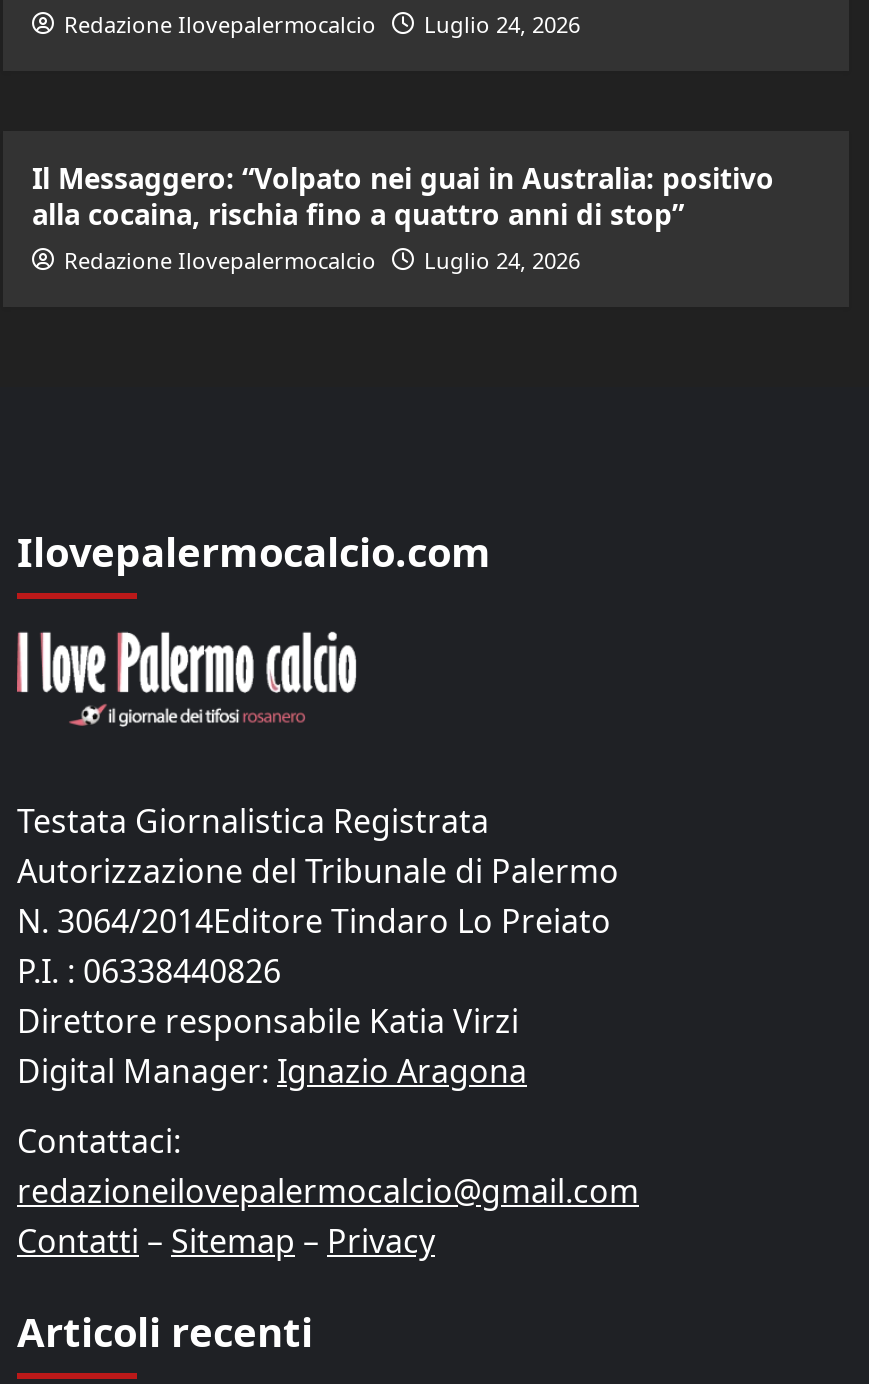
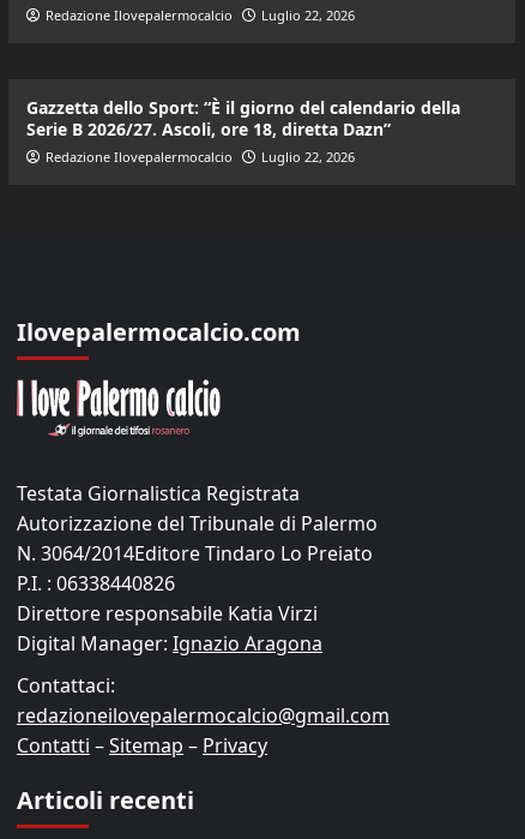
[64,9,580,39] Redazione Ilovepalermocalcio Luglio 24, 2026 -> [45,6,354,24] Redazione Ilovepalermocalcio Luglio 22, 2026
[32,159,774,233] Il Messaggero: “Volpato nei guai in Australia: positivo | alla cocaina, rischia fino a quattro anni di stop” -> [26,96,460,140] Gazzetta dello Sport: “È il giorno del calendario della | Serie B 2026/27. Ascoli, ore 18, diretta Dazn”
[64,245,580,275] Redazione Ilovepalermocalcio Luglio 24, 2026 -> [45,147,354,165] Redazione Ilovepalermocalcio Luglio 22, 2026

